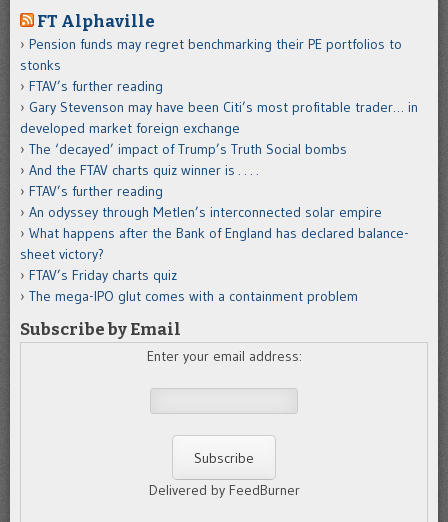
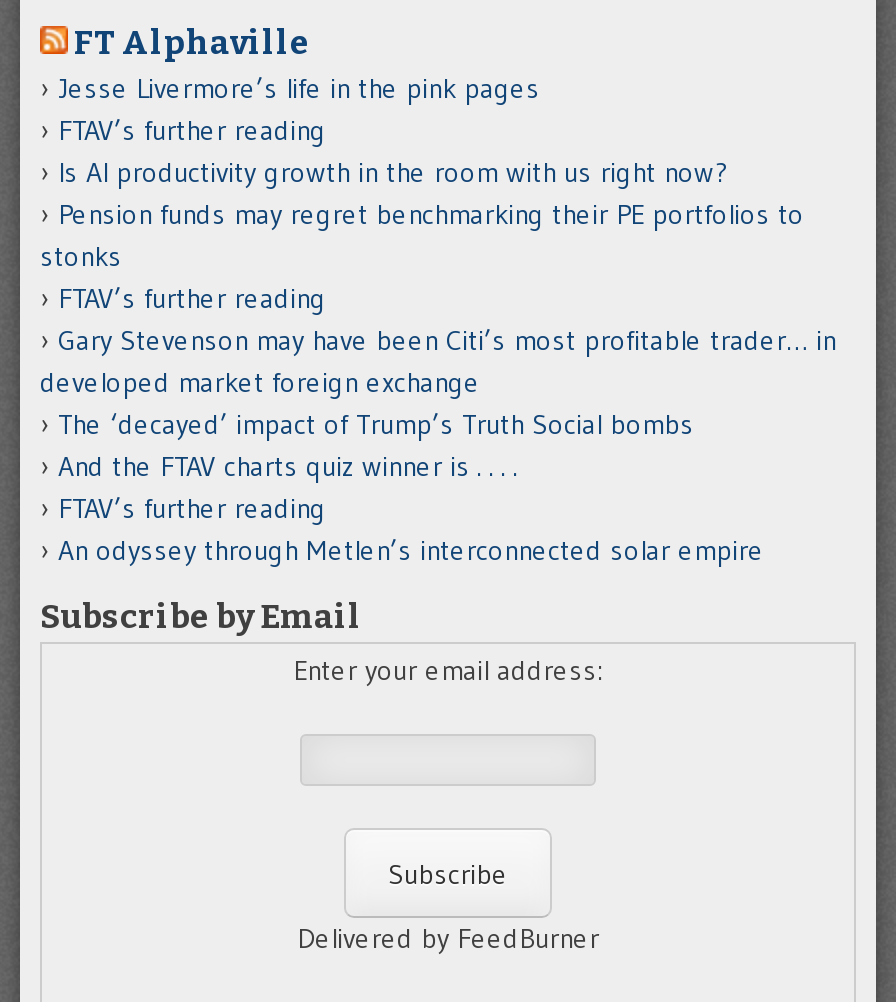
moved [20,35,418,221] -> [40,195,836,567]: Pension funds may regret benchmarking their PE portfolios to | stonks | FTAV’s further reading | ... | FTAV’s further reading | An odyssey through Metlen’s interconnected solar empire
none -> [58,69,726,189] Jesse Livermore’s life in the pink pages | FTAV’s further reading | Is AI productivity growth in the room with us right now?
[20,224,409,305] What happens after the Bank of England has declared balance- | sheet victory? | FTAV’s Friday charts quiz | The mega-IPO glut comes with a containment problem -> none

